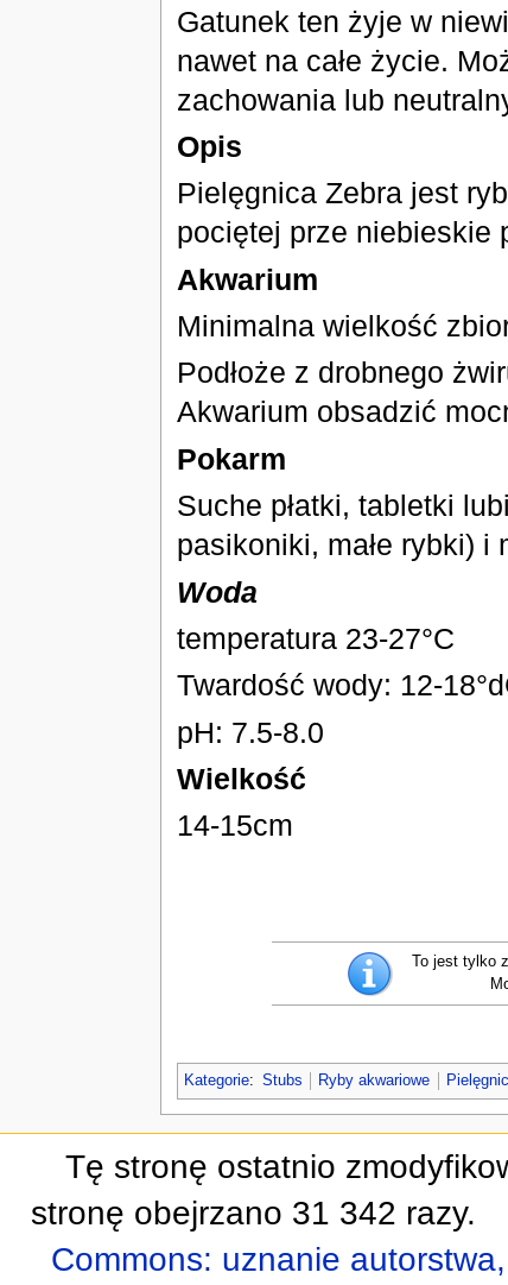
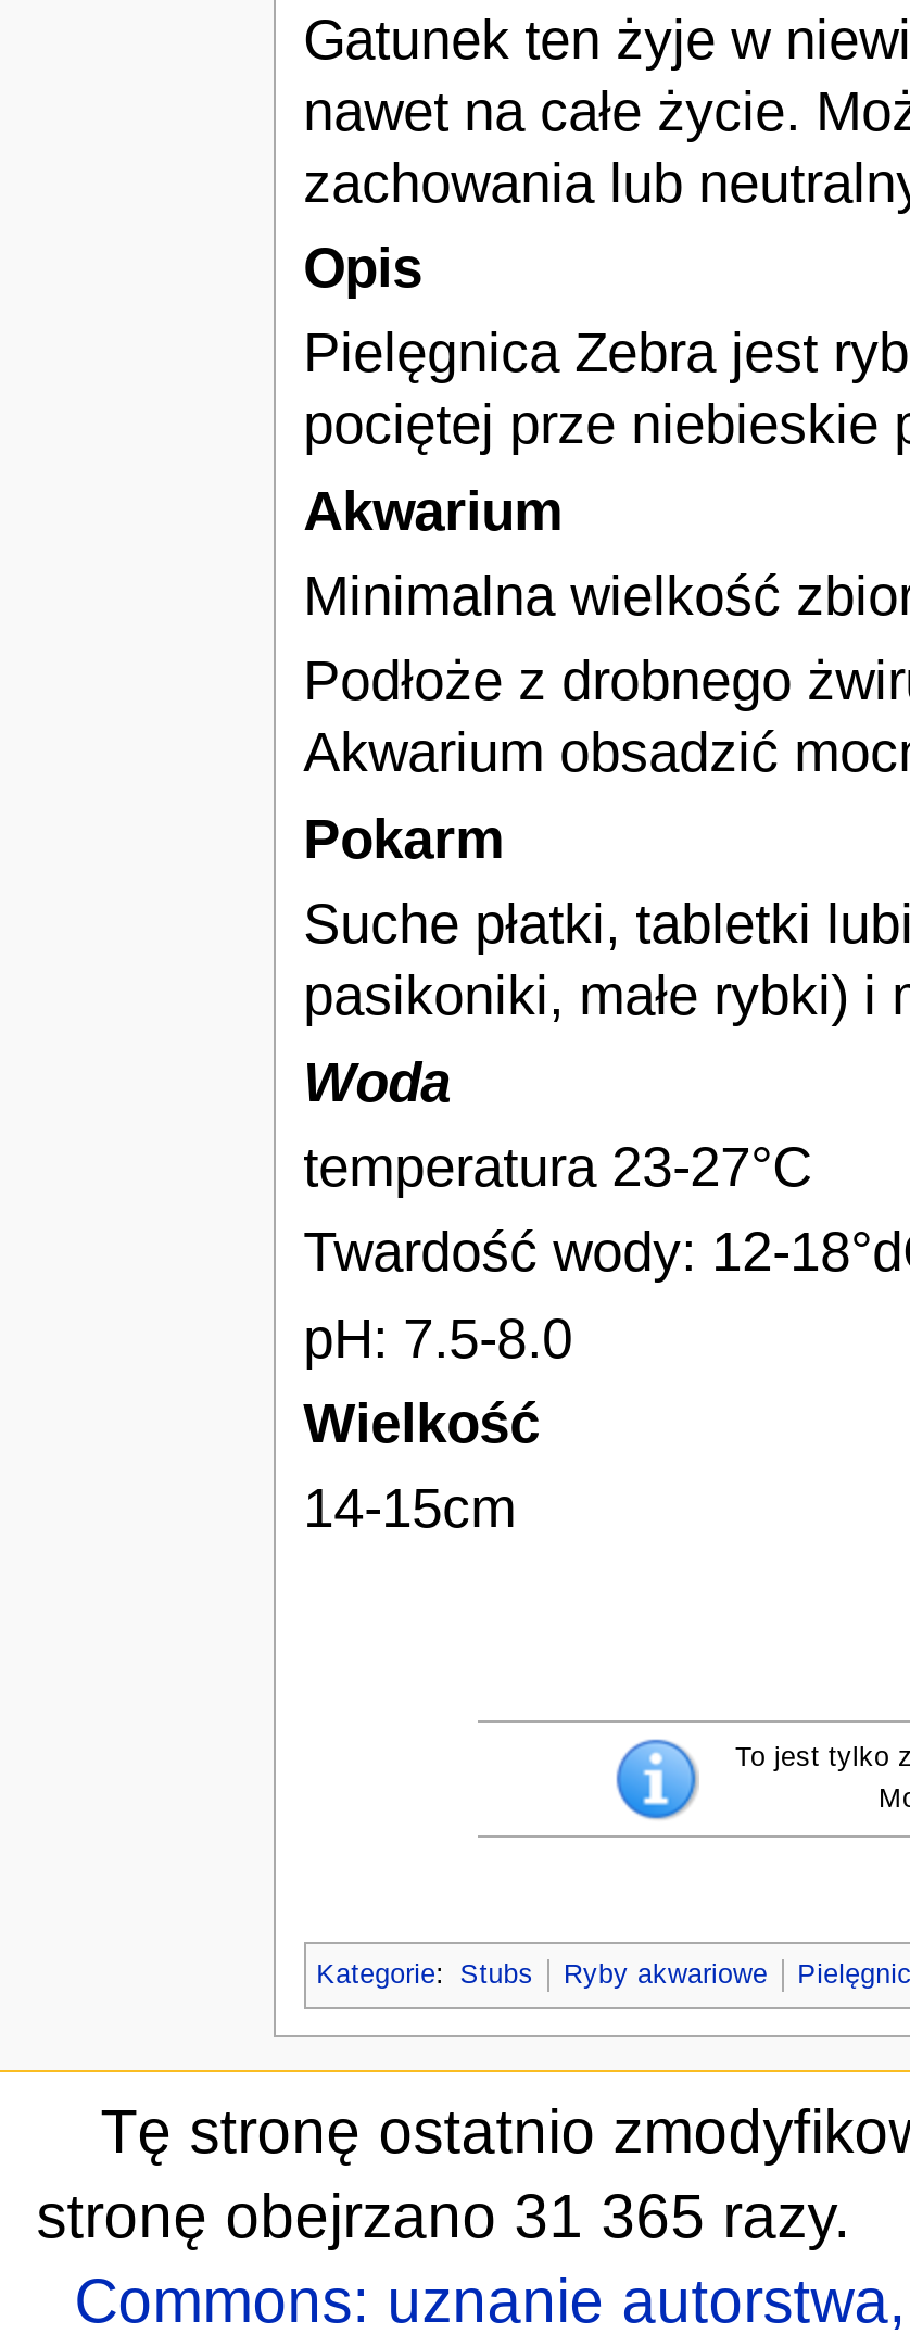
[31,1194,476,1231] stronę obejrzano 31 342 razy. -> [36,2183,851,2250] stronę obejrzano 31 365 razy.

